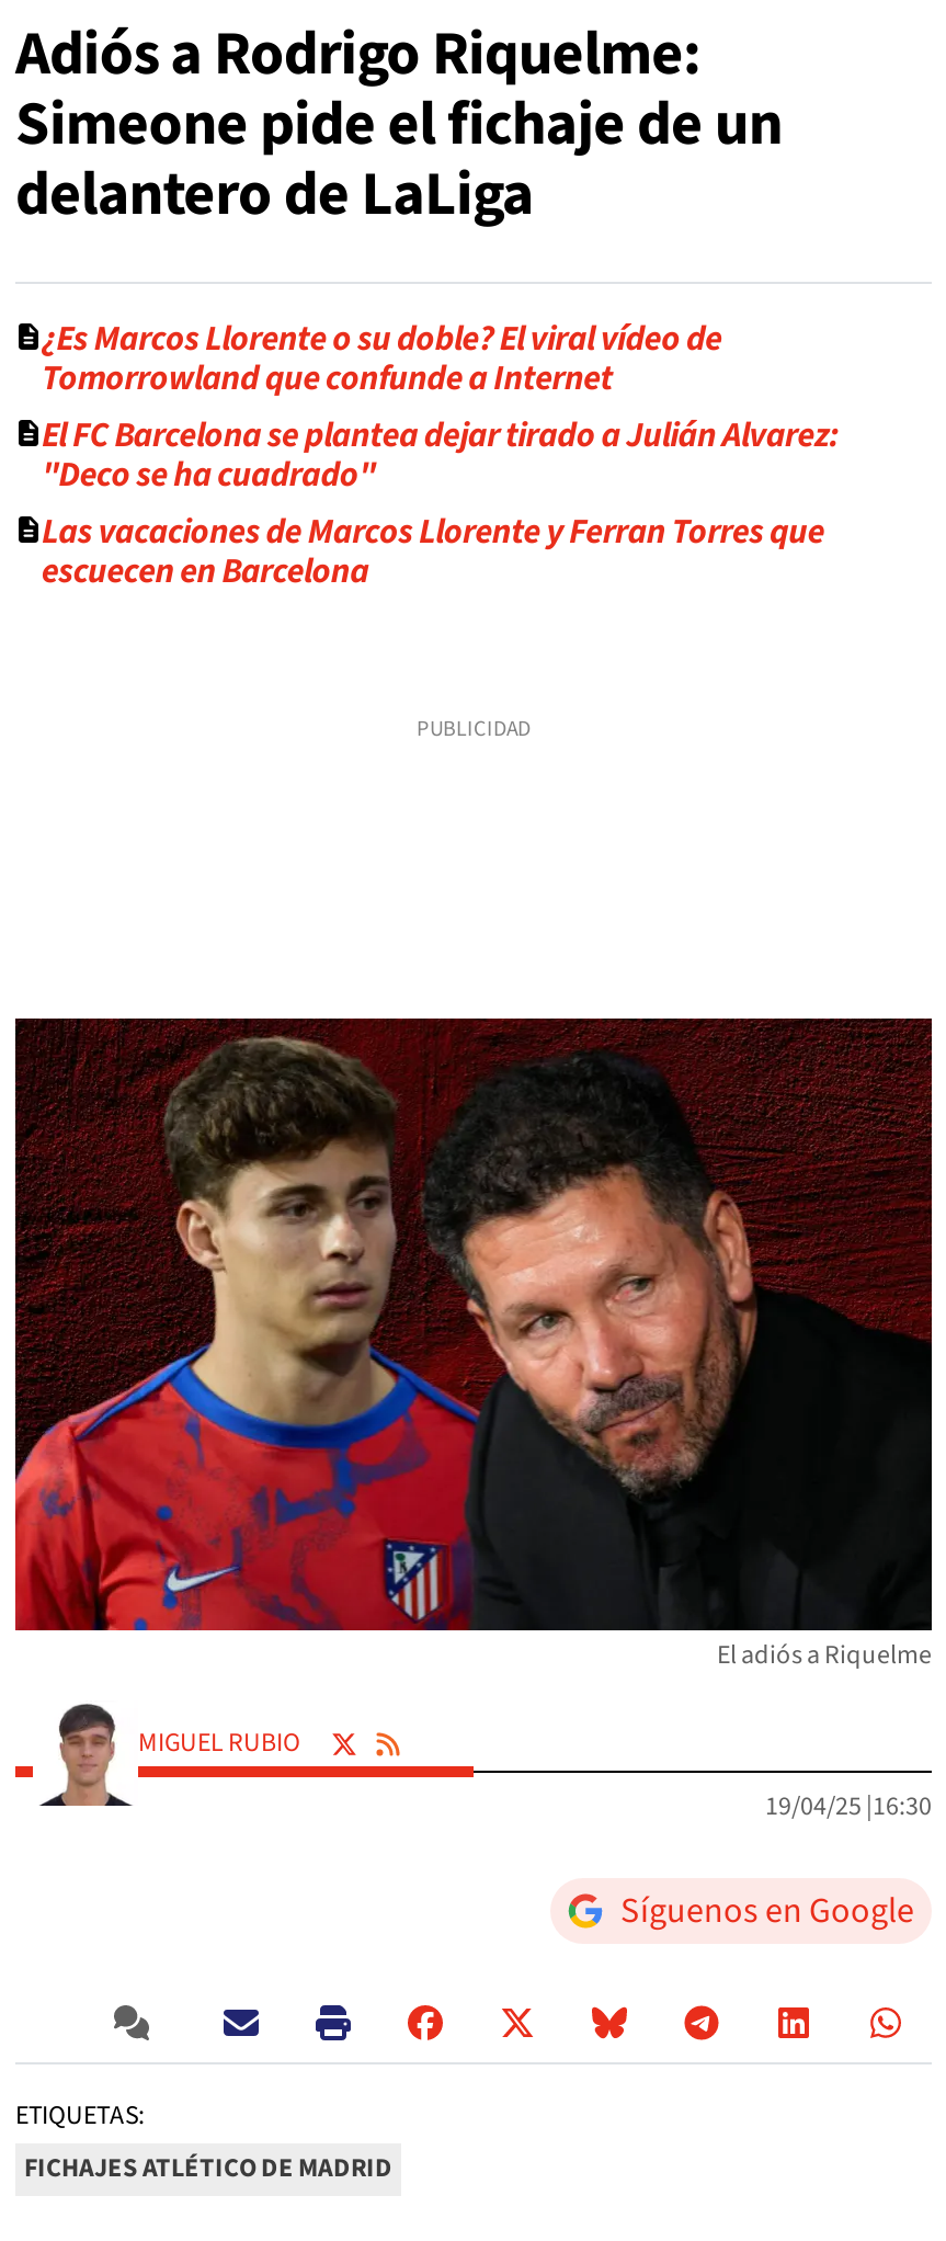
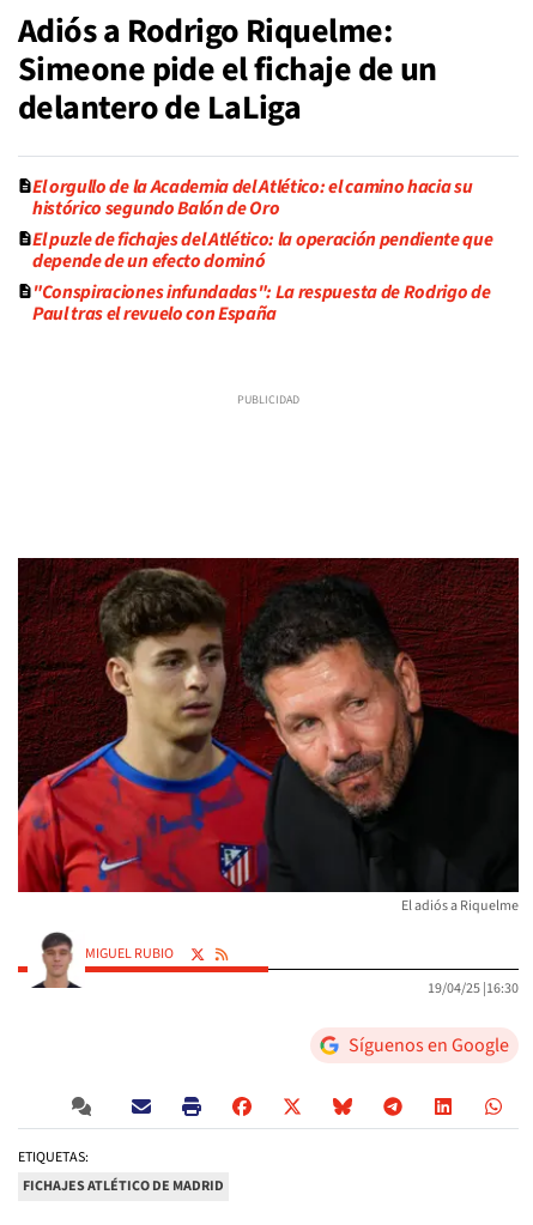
[42,315,839,596] ¿Es Marcos Llorente o su doble? El viral vídeo de | Tomorrowland que confunde a Internet | El FC Barcelona se plantea dejar tirado a Julián Alvarez: | "Deco se ha cuadrado" | Las vacaciones de Marcos Llorente y Ferran Torres que | escuecen en Barcelona -> [32,174,493,327] El orgullo de la Academia del Atlético: el camino hacia su | histórico segundo Balón de Oro | El puzle de fichajes del Atlético: la operación pendiente que | depende de un efecto dominó | "Conspiraciones infundadas": La respuesta de Rodrigo de | Paul tras el revuelo con España

